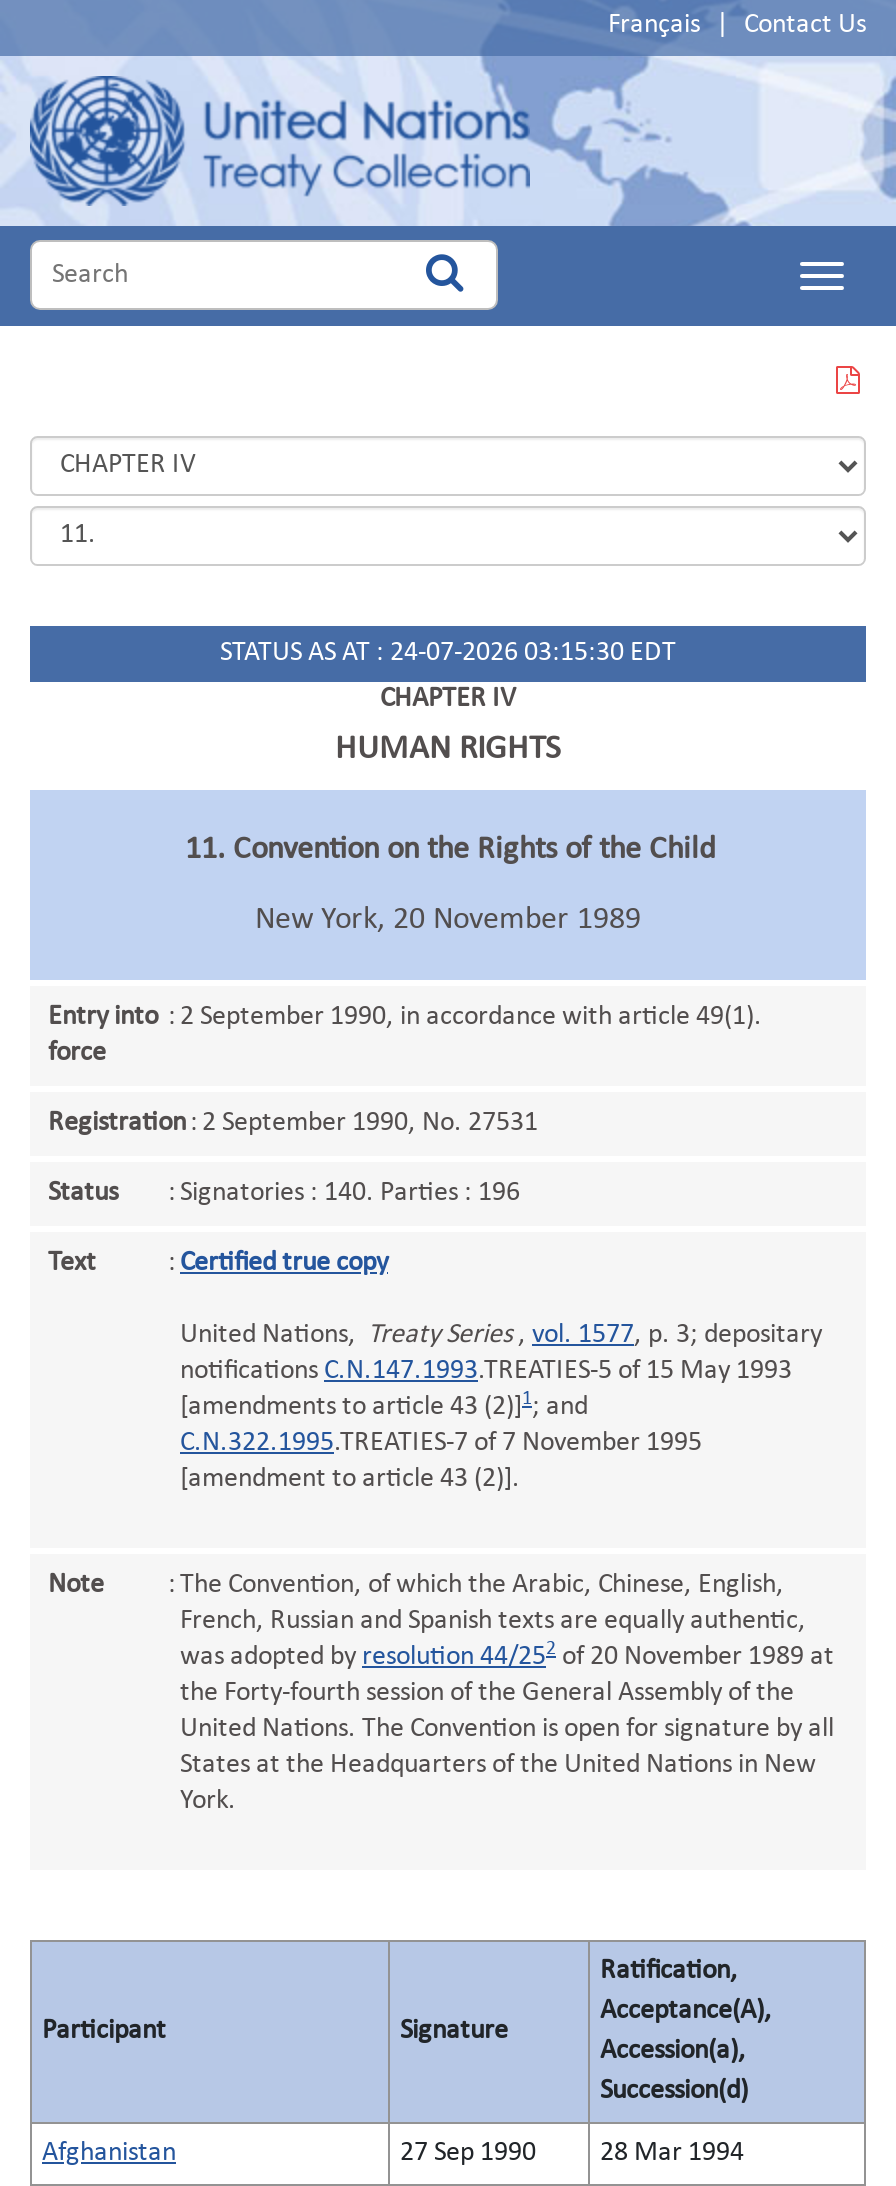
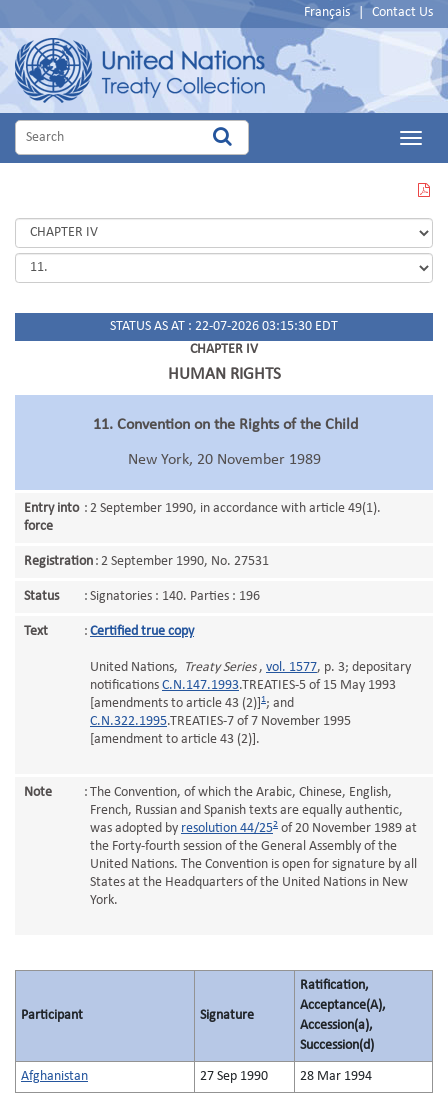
[220,638,676,668] STATUS AS AT : 24-07-2026 03:15:30 EDT -> [110,319,338,334] STATUS AS AT : 22-07-2026 03:15:30 EDT

